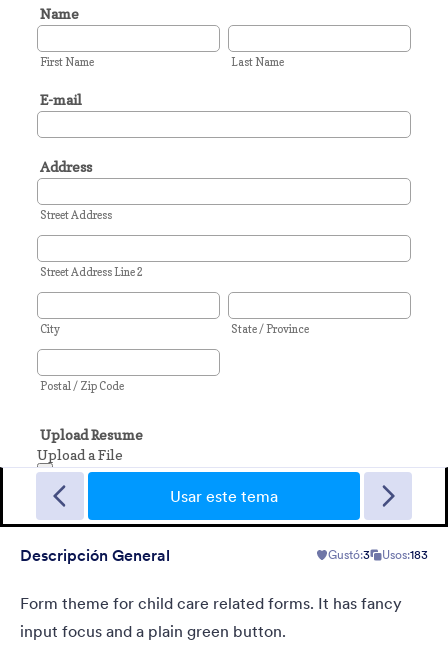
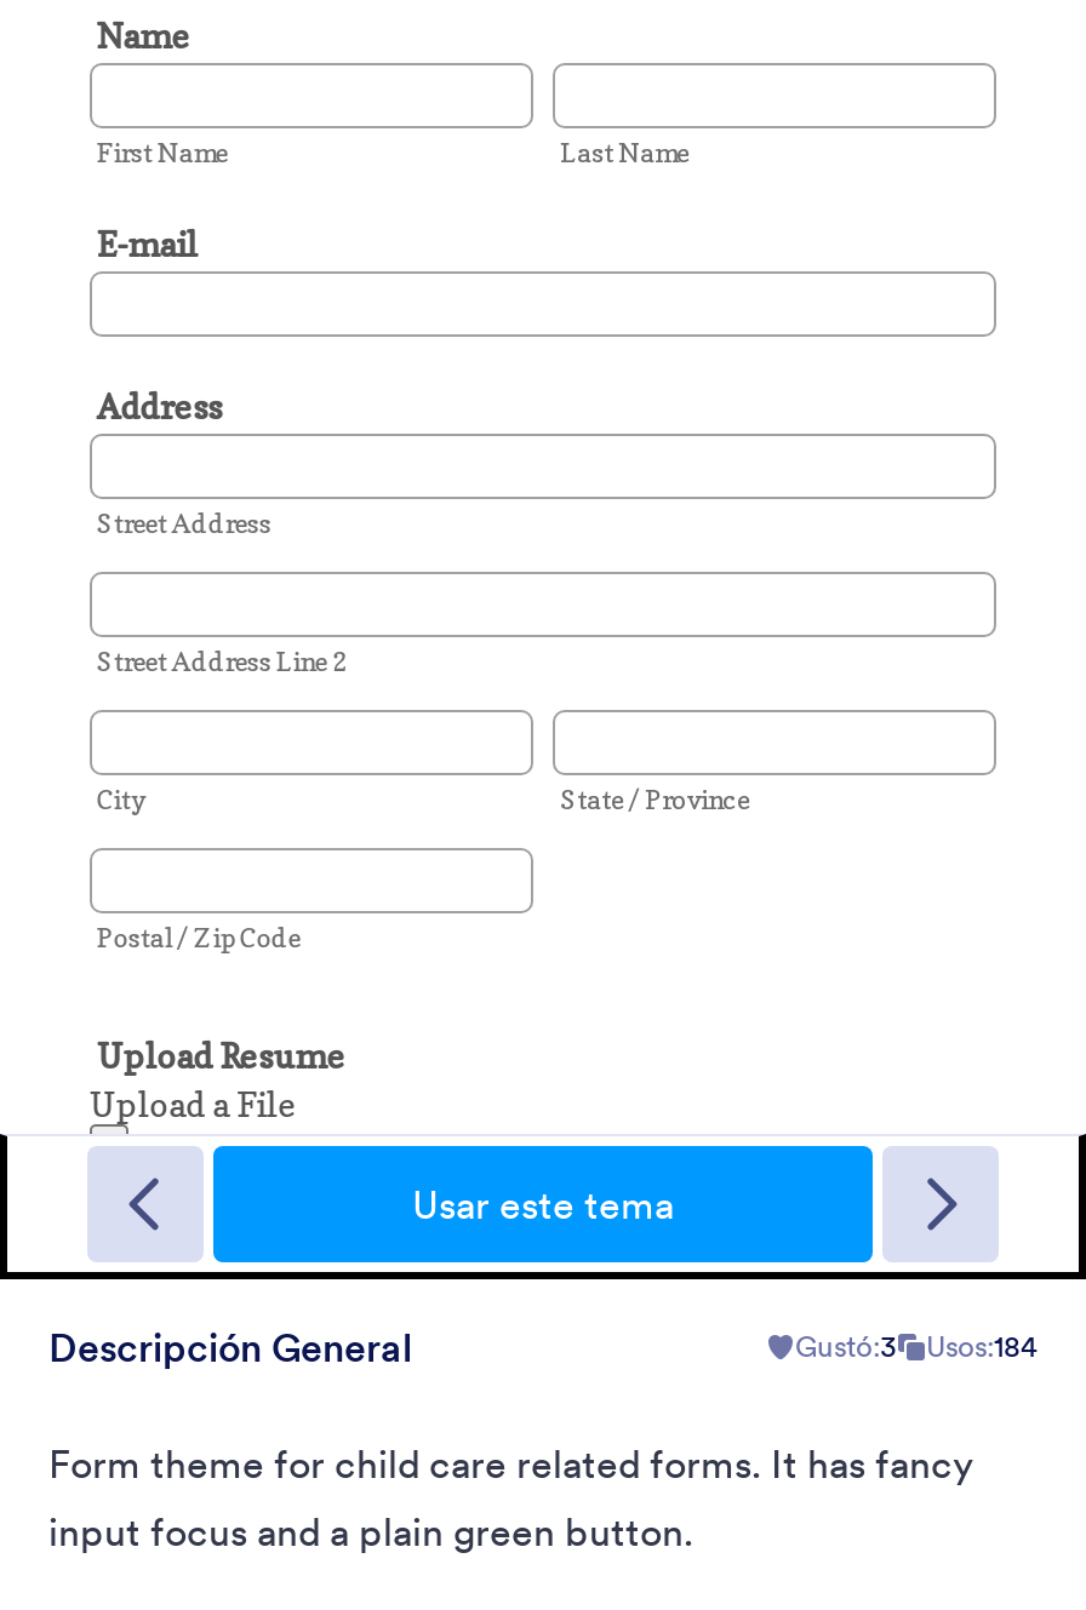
[328,547,428,562] Gustó:3 Usos:183 -> [795,1328,1038,1364] Gustó:3 Usos:184

